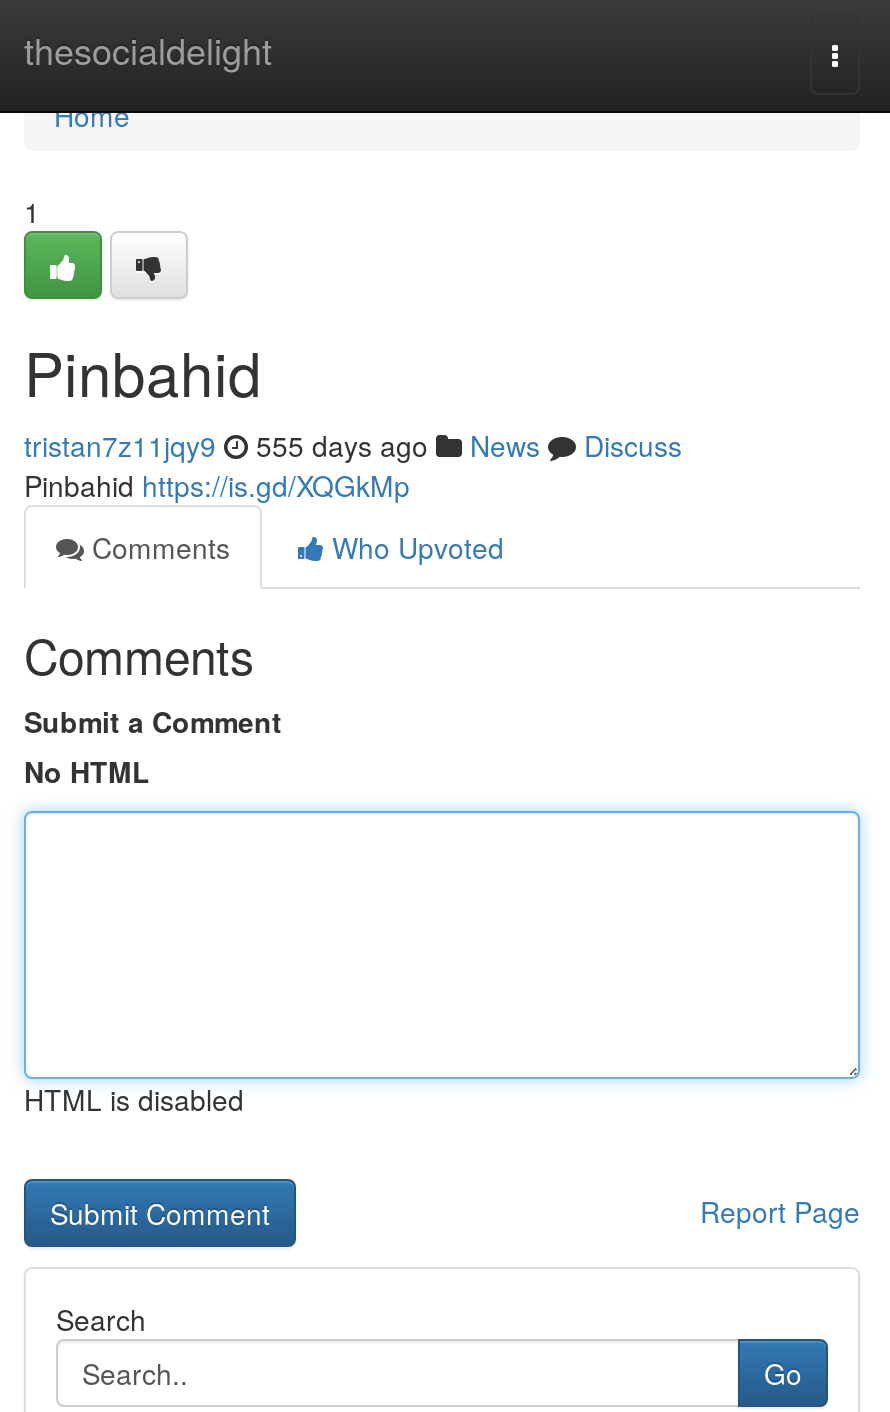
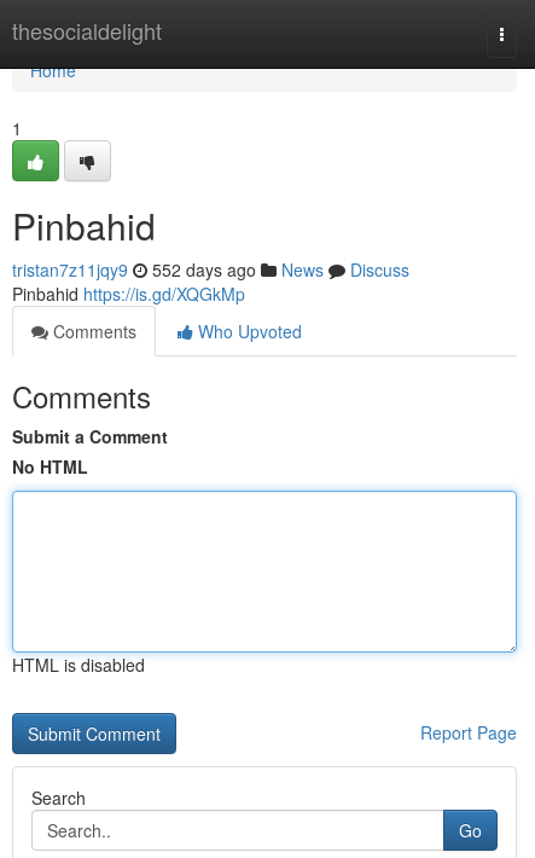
[24,425,682,465] tristan7z11jqy9 555 days ago News Discuss -> [12,257,409,282] tristan7z11jqy9 552 days ago News Discuss

